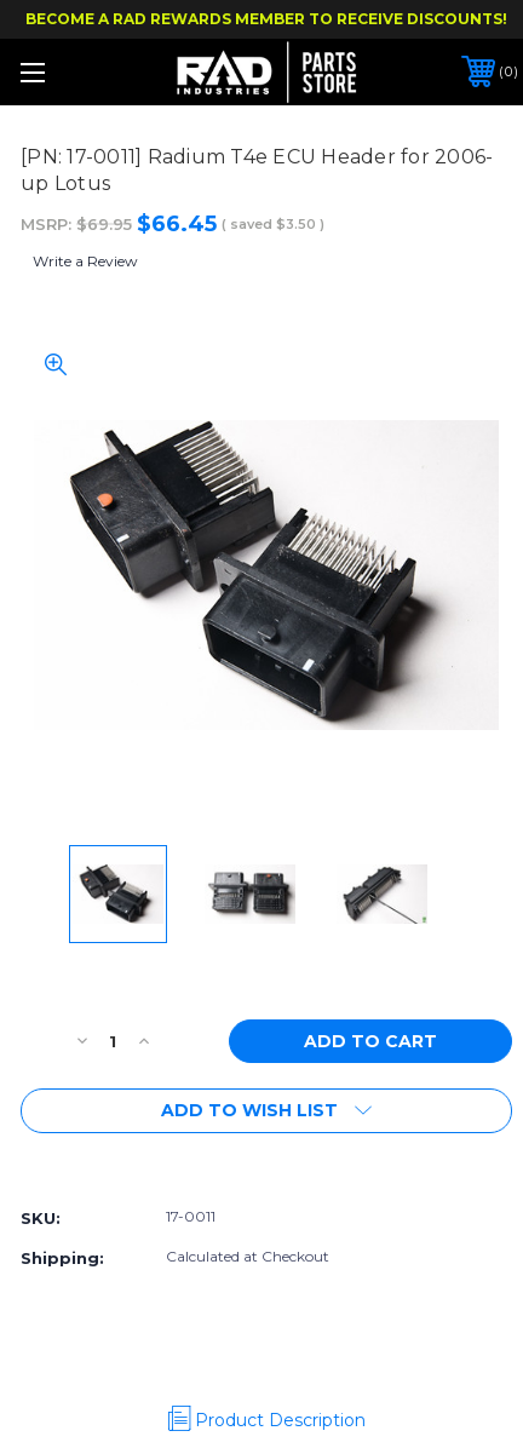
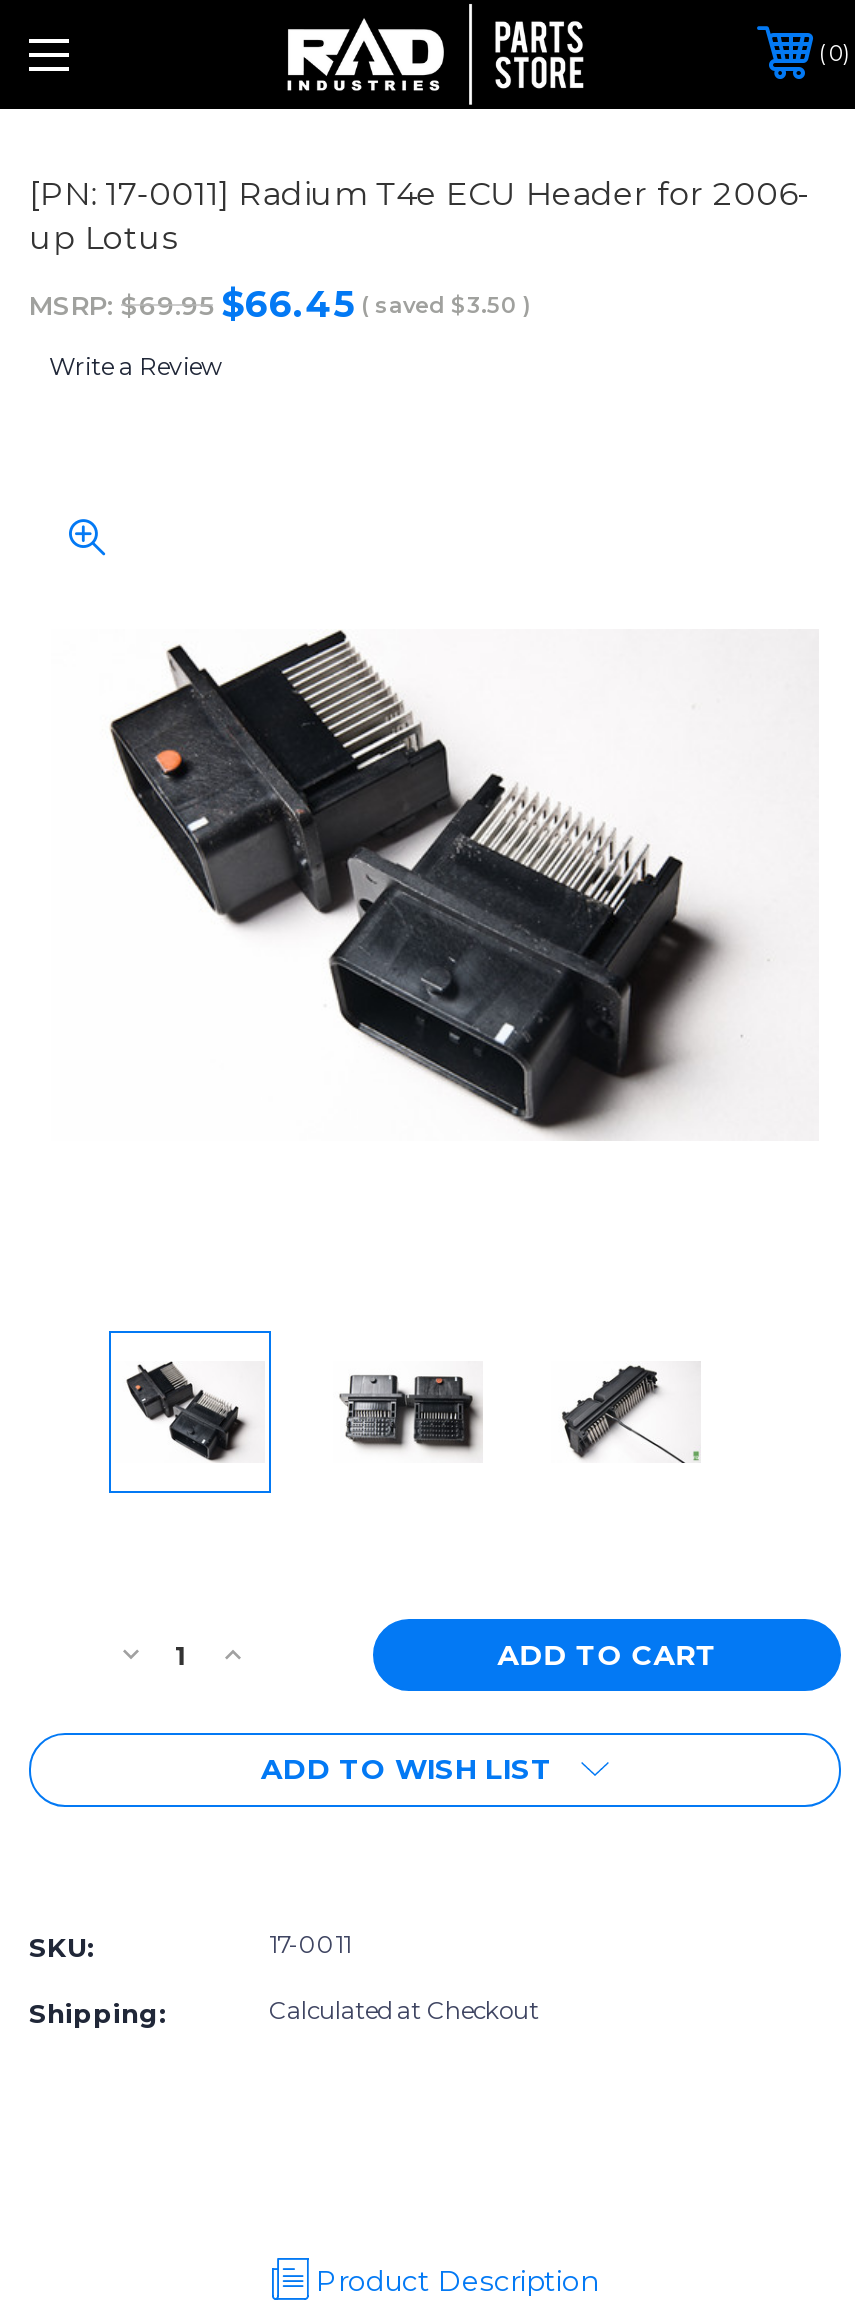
[25,10,507,28] BECOME A RAD REWARDS MEMBER TO RECEIVE DISCOUNTS! -> none

